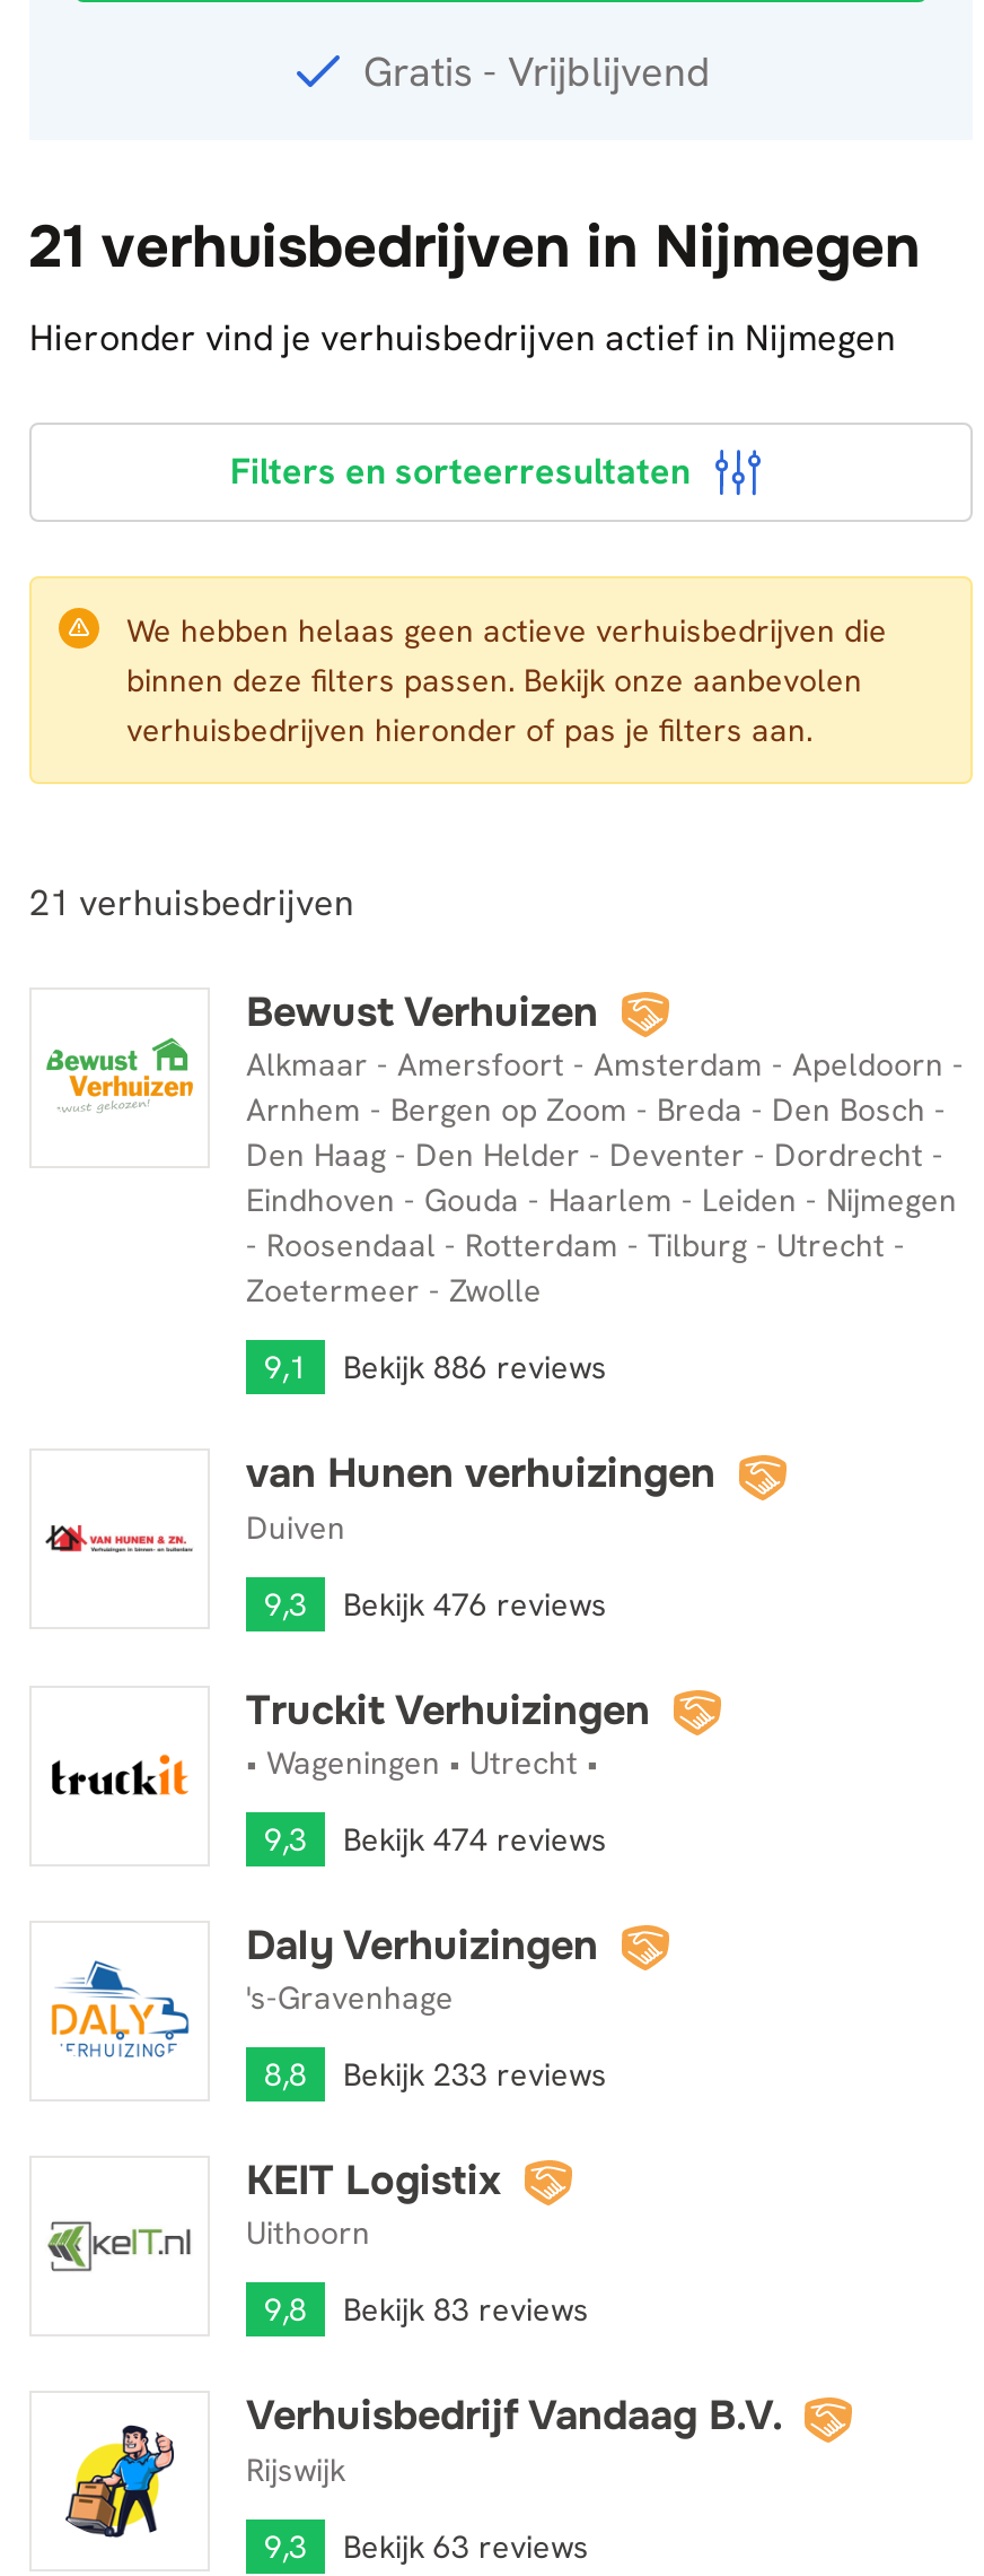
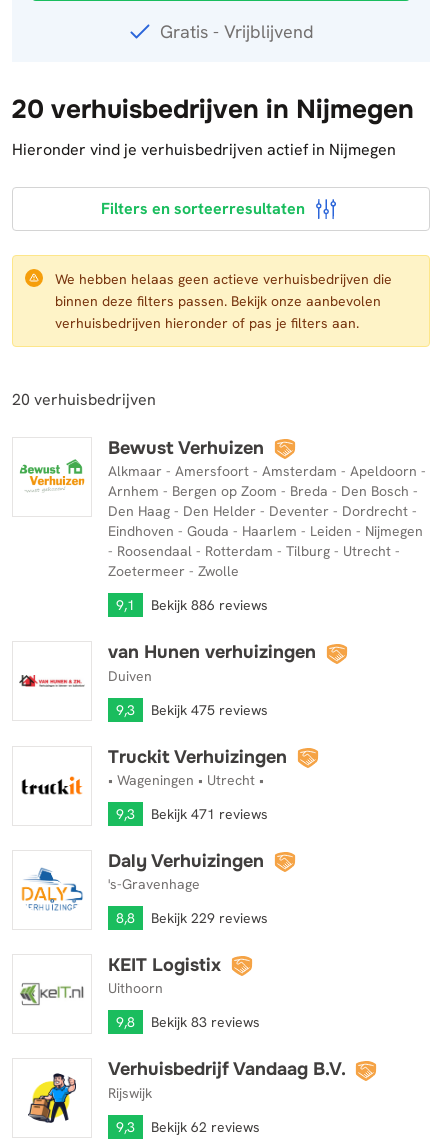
[29,210,921,285] 21 verhuisbedrijven in Nijmegen -> [12,93,414,126] 20 verhuisbedrijven in Nijmegen
[29,879,354,926] 21 verhuisbedrijven -> [12,389,156,410] 20 verhuisbedrijven
[343,1583,607,1624] Bekijk 476 reviews -> [151,700,268,718] Bekijk 475 reviews
[343,1819,607,1859] Bekijk 474 reviews -> [151,805,268,823] Bekijk 471 reviews
[343,2054,607,2095] Bekijk 233 reviews -> [151,909,268,927] Bekijk 229 reviews
[343,2525,589,2566] Bekijk 63 reviews -> [151,1117,260,1135] Bekijk 62 reviews

